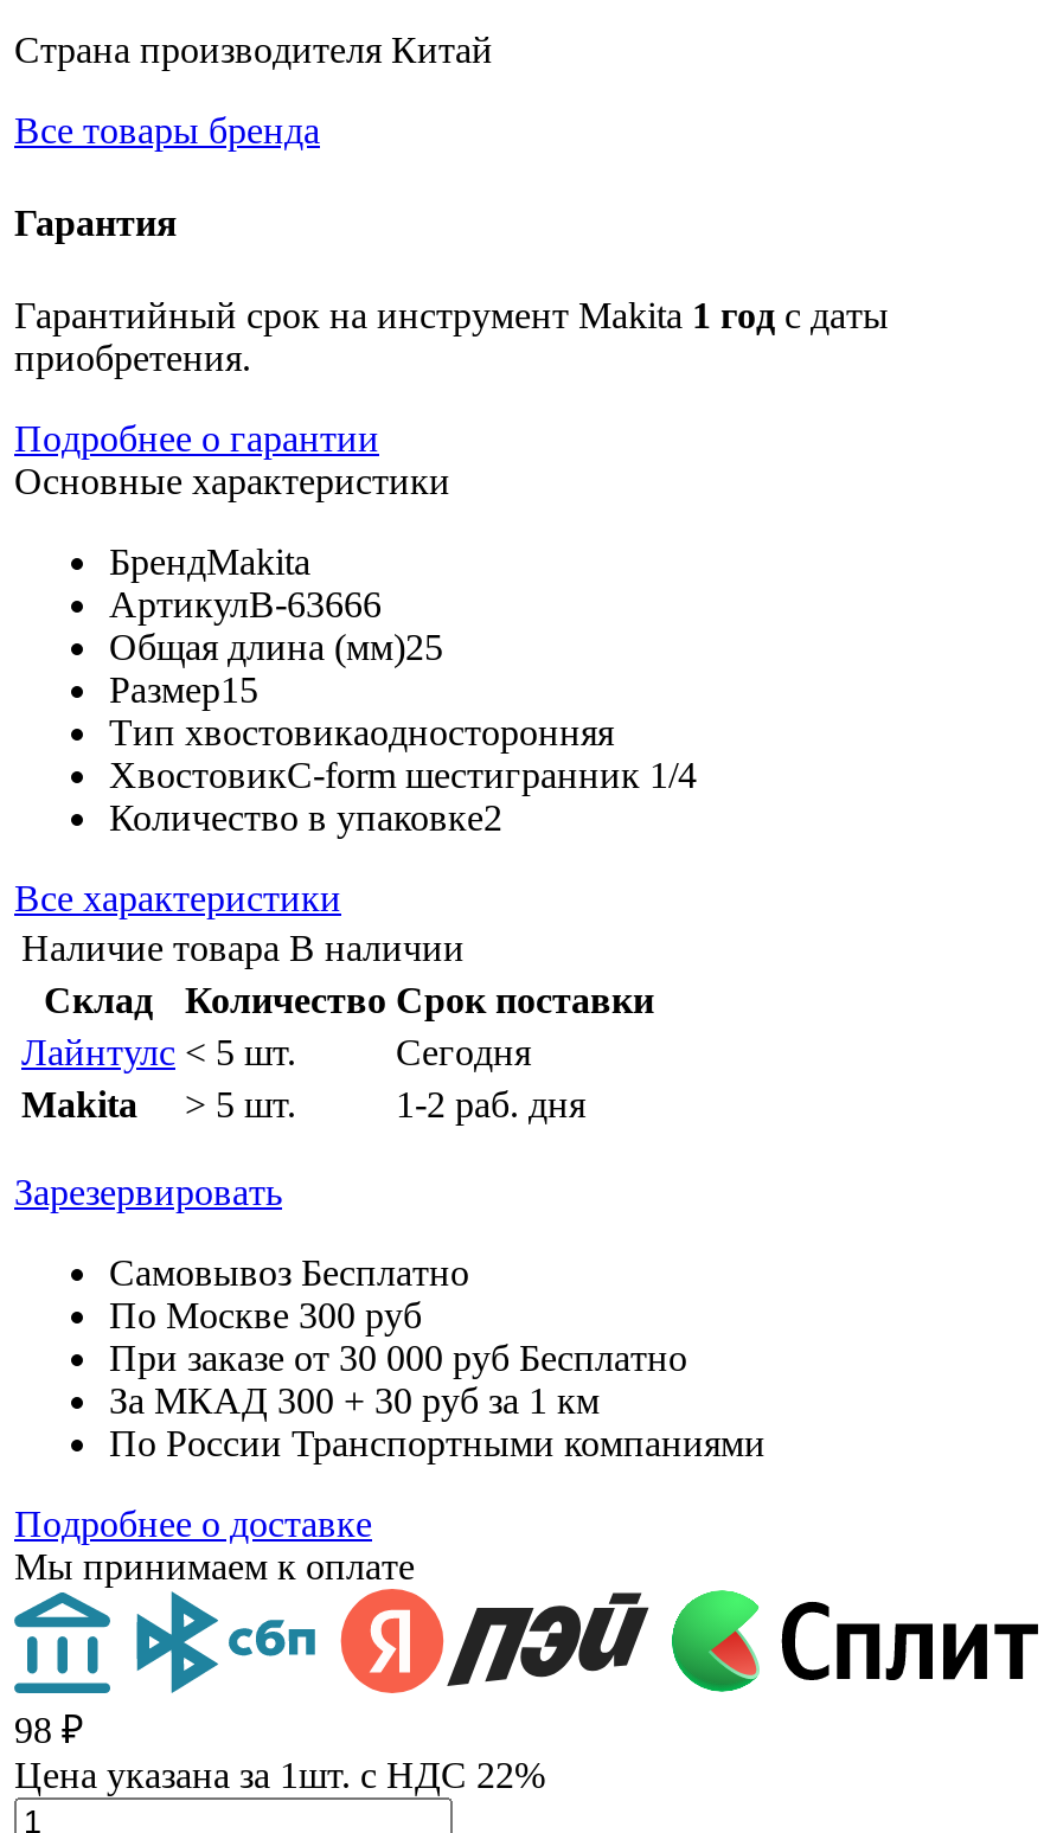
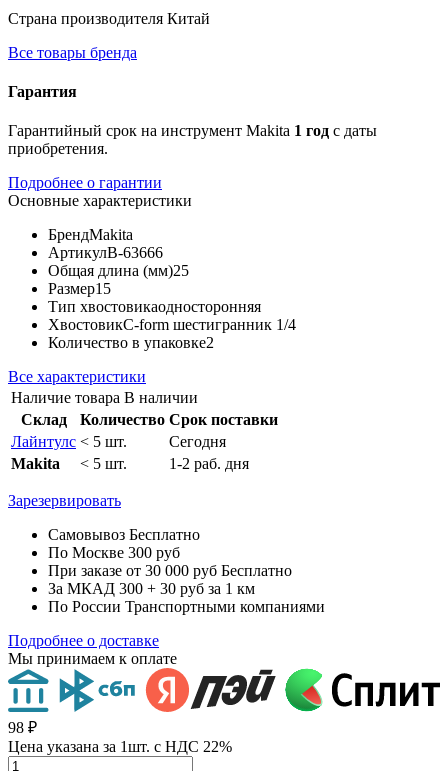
[21,1085,296,1125] Makita > 5 шт. -> [11,455,127,472] Makita < 5 шт.

